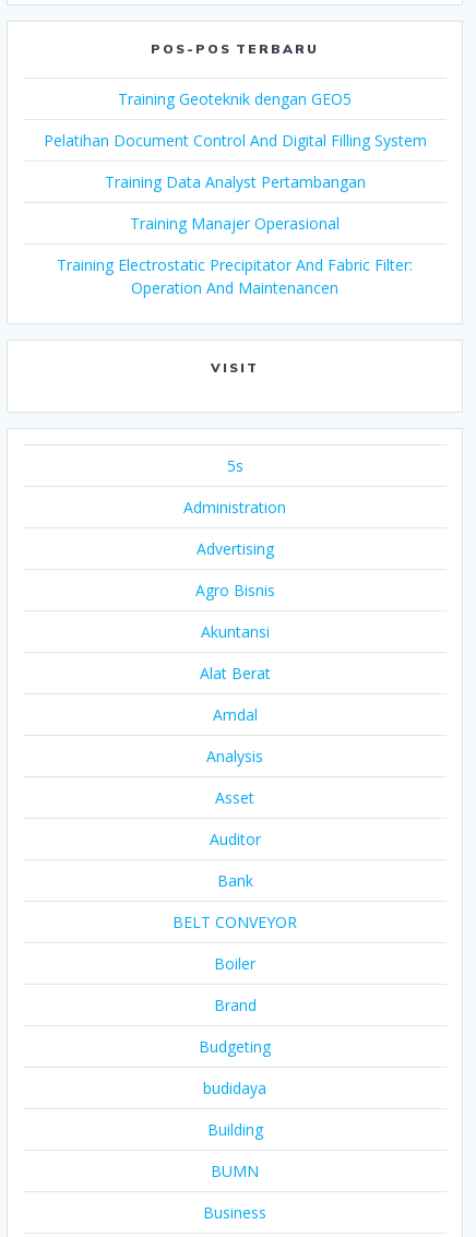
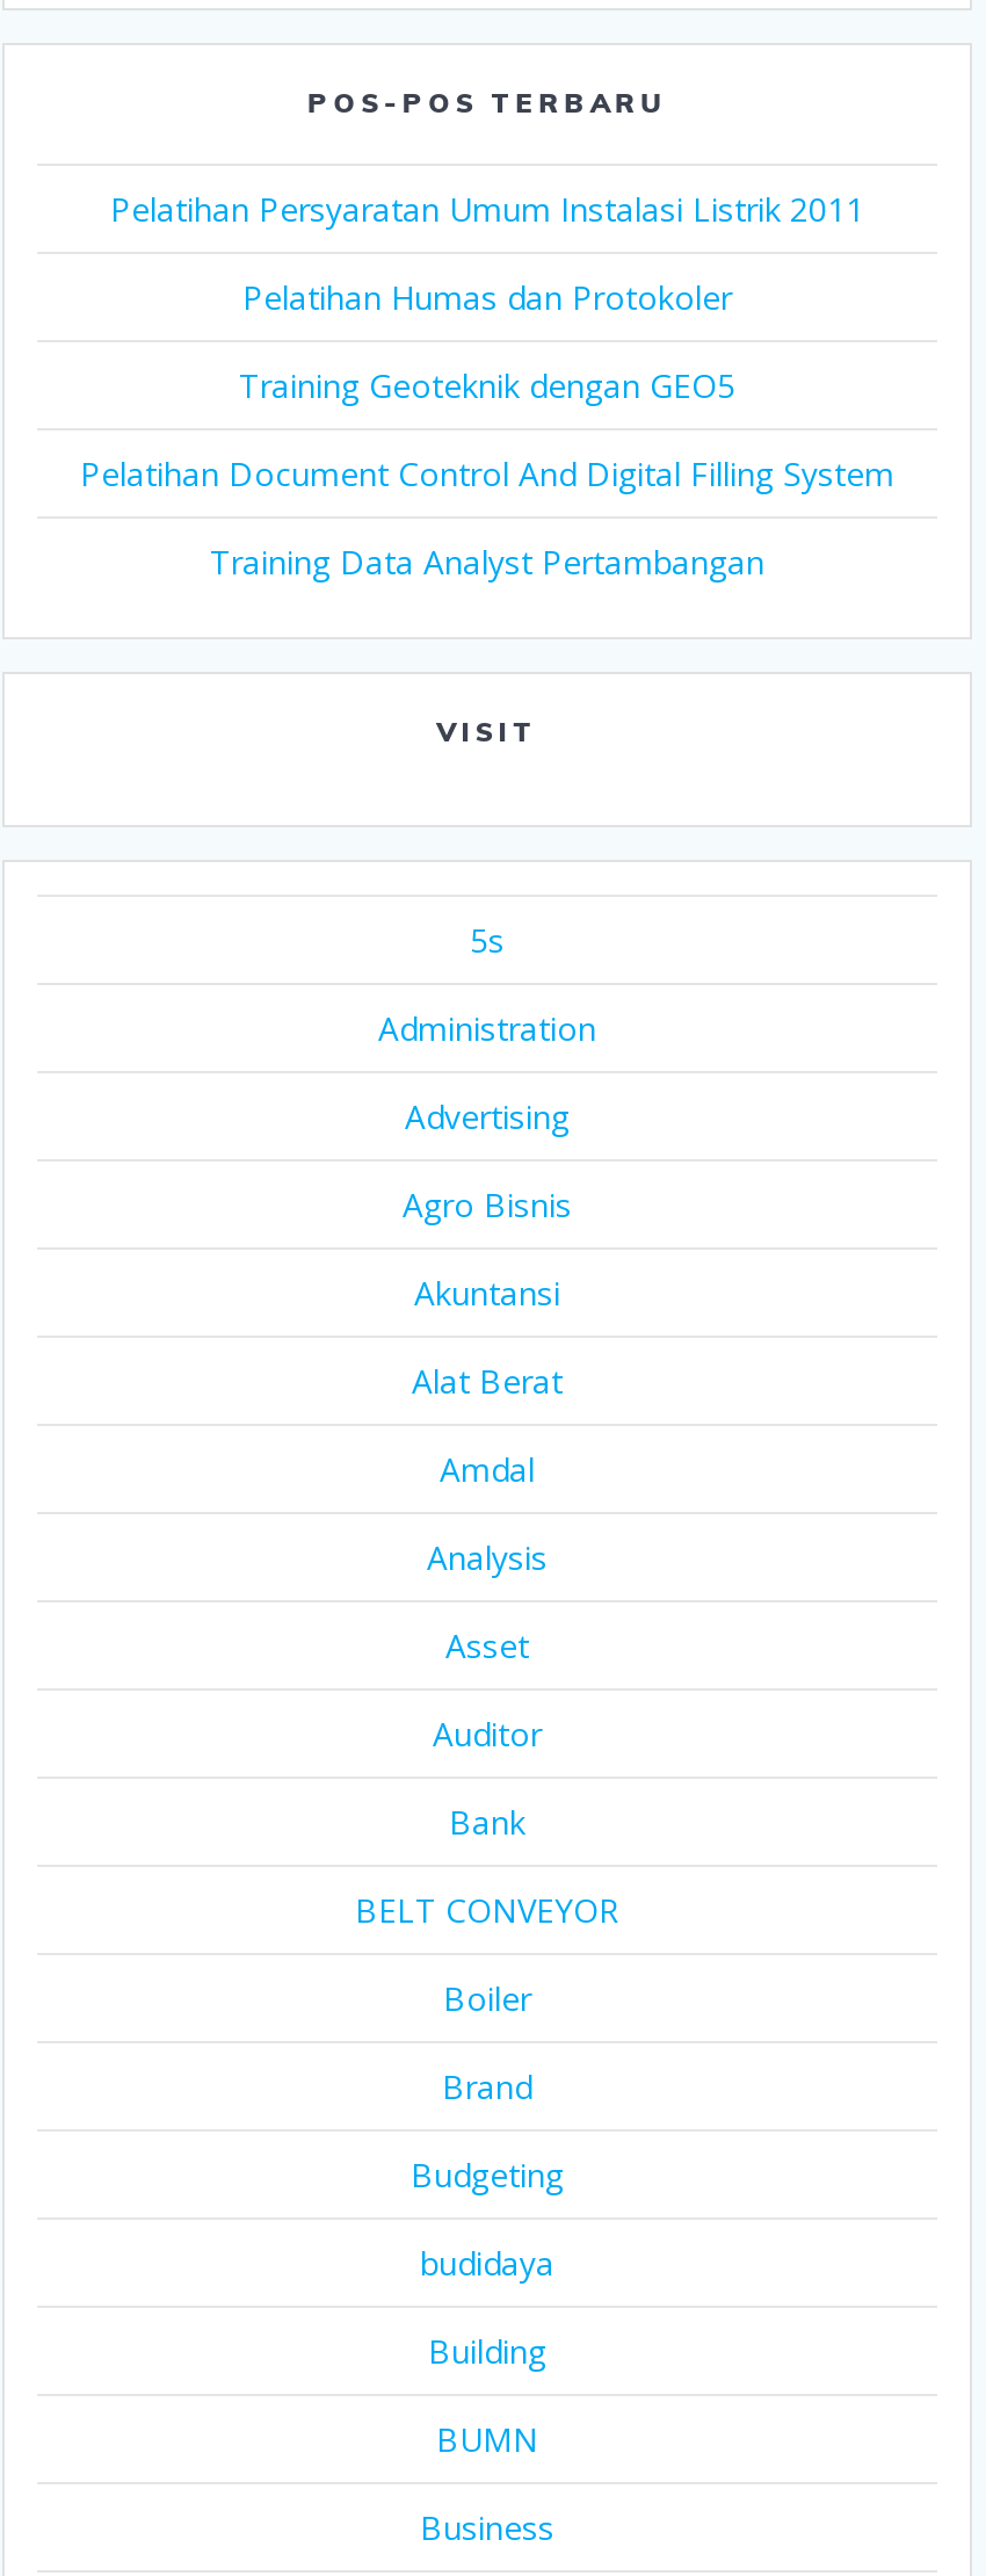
none -> [110,187,864,320] Pelatihan Persyaratan Umum Instalasi Listrik 2011 | Pelatihan Humas dan Protokoler
moved [43,88,426,192] -> [80,364,894,584]: Training Geoteknik dengan GEO5 | Pelatihan Document Control And Digital Filling System | Training Data Analyst Pertambangan
[57,213,413,298] Training Manajer Operasional | Training Electrostatic Precipitator And Fabric Filter: | Operation And Maintenancen -> none

